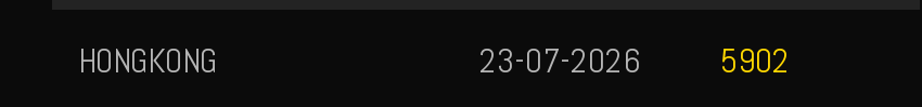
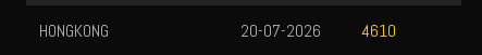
[479,38,640,81] 23-07-2026 -> [240,20,321,42] 20-07-2026
[720,39,790,83] 5902 -> [361,21,396,42] 4610

